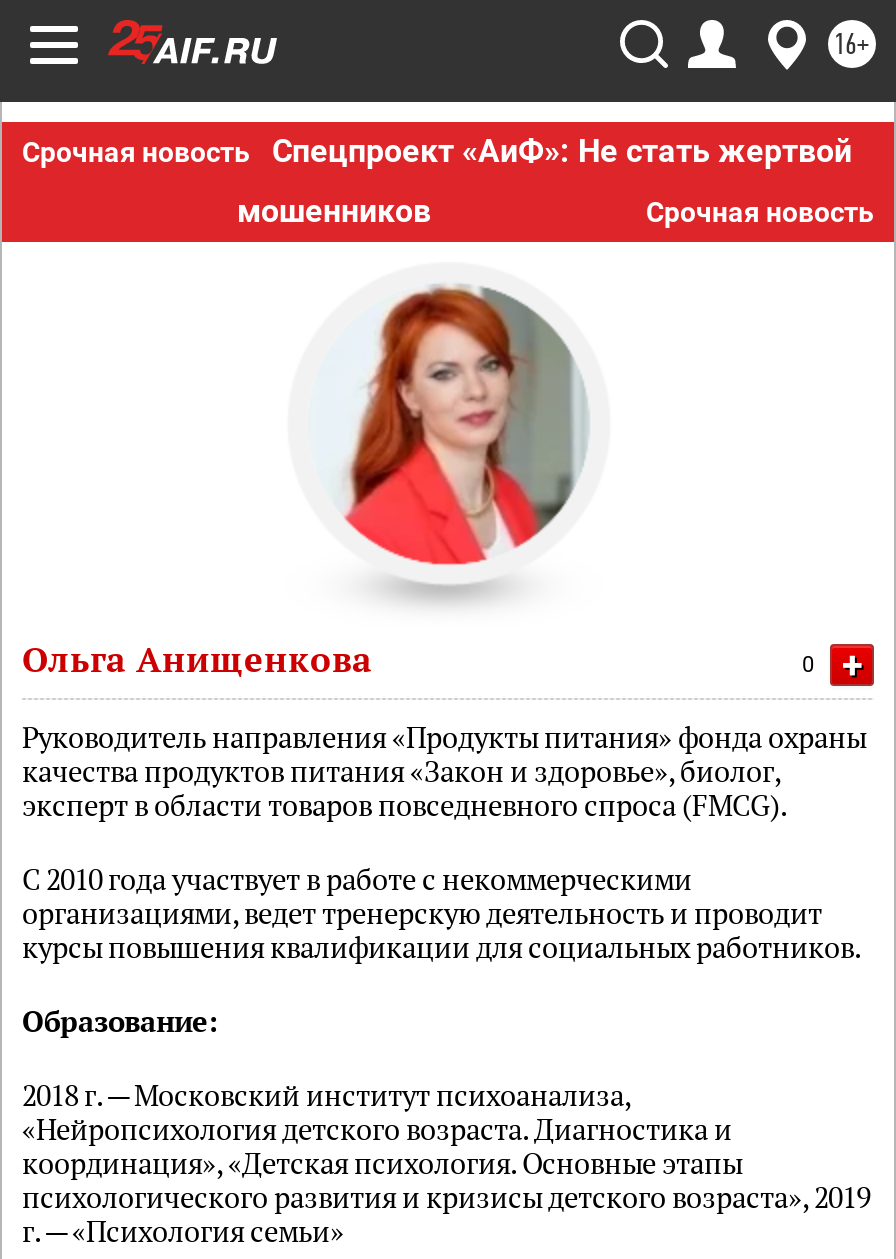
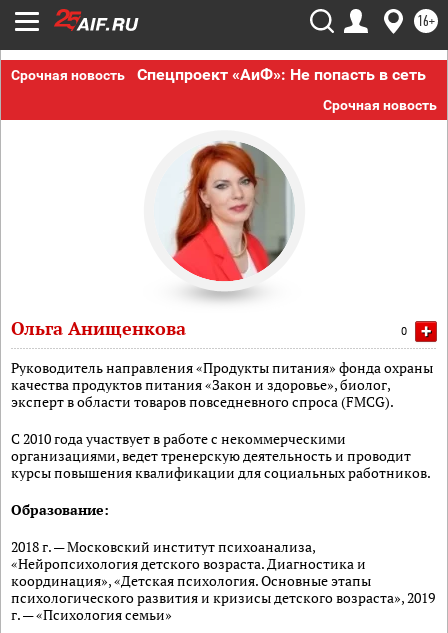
[237,132,852,230] Спецпроект «АиФ»: Не стать жертвой | мошенников -> [136,65,425,84] Спецпроект «АиФ»: Не попасть в сеть

